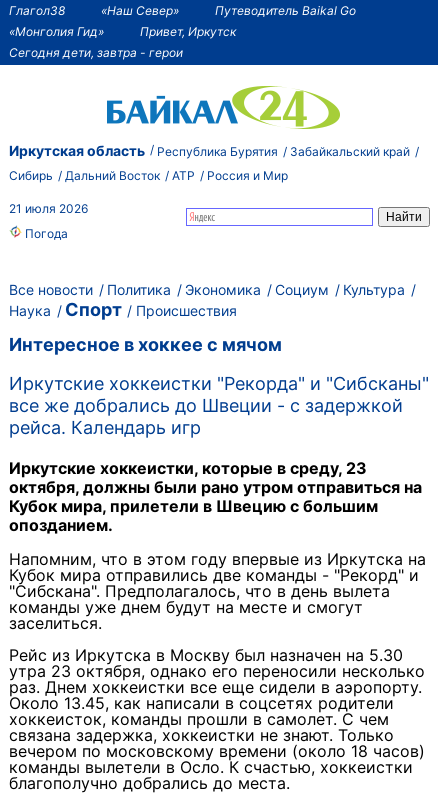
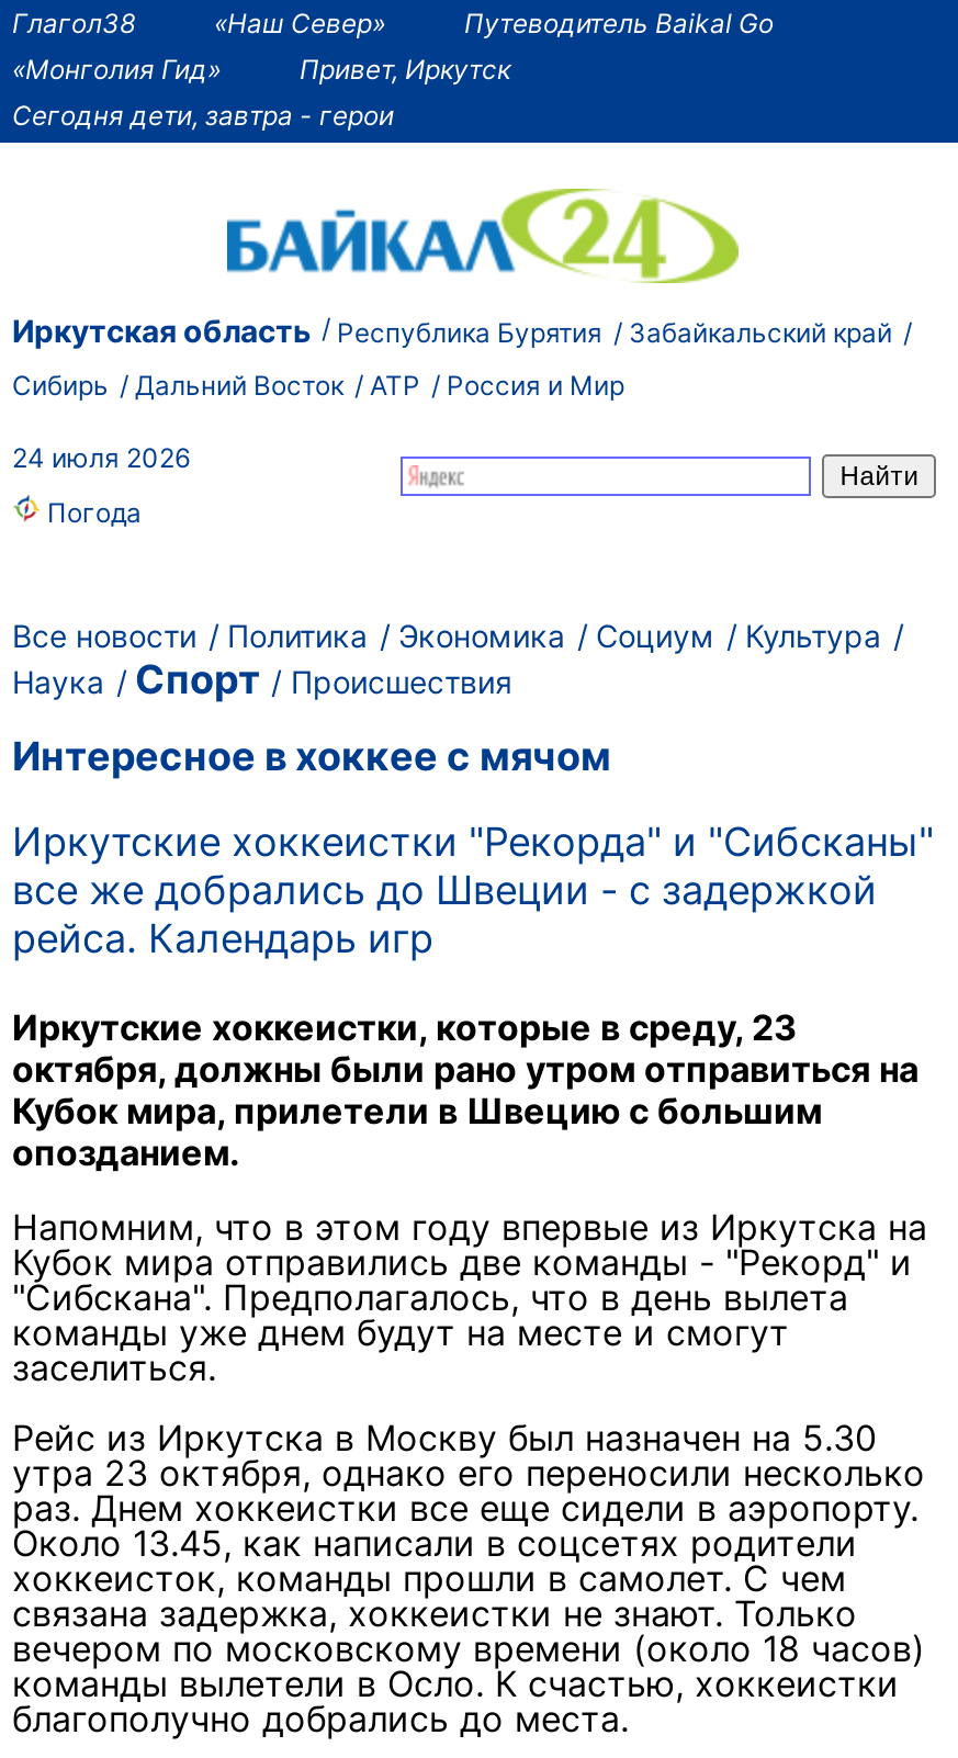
[9,201,88,216] 21 июля 2026 -> [12,441,190,474] 24 июля 2026

